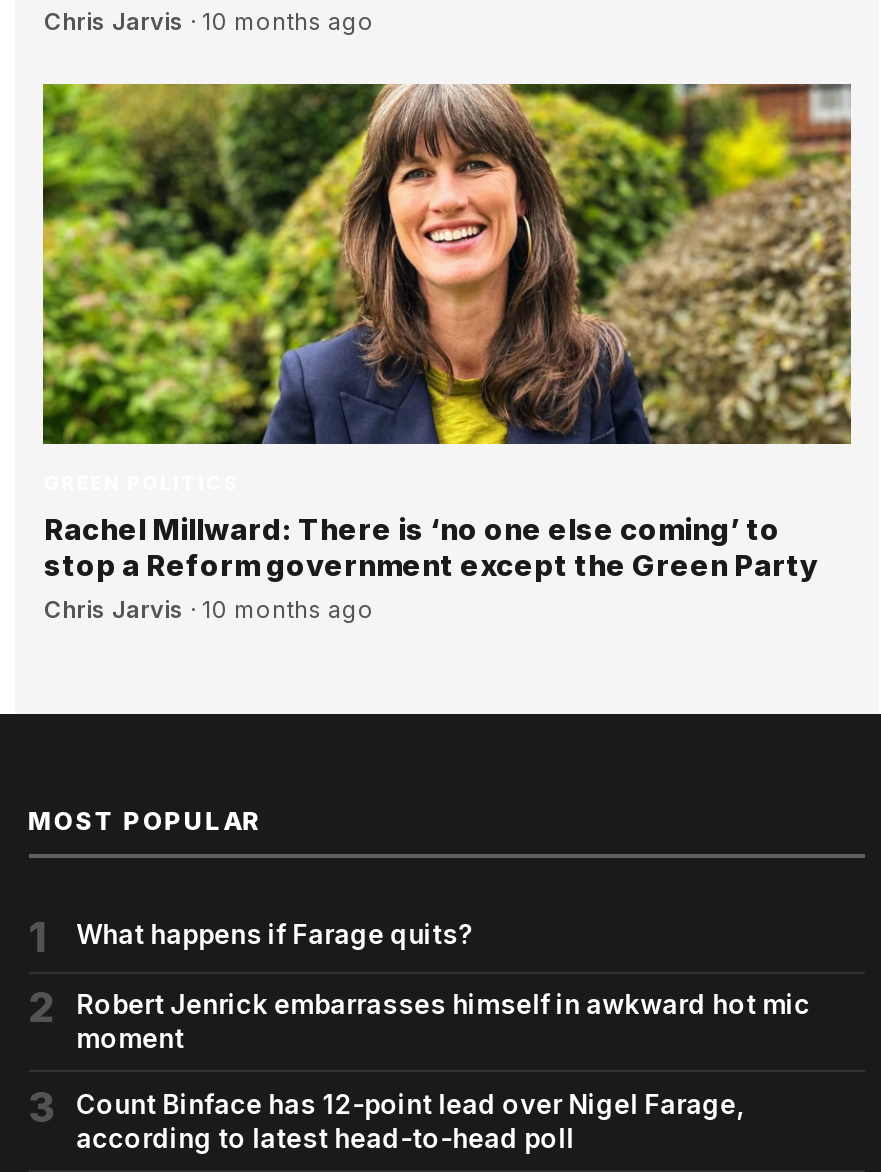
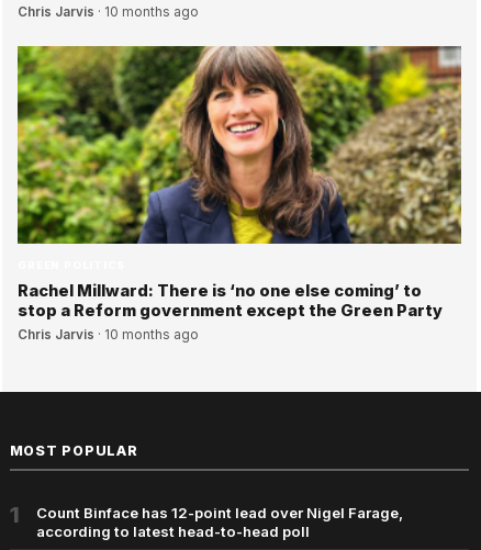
[28,917,810,1132] What happens if Farage quits? | 2 | Robert Jenrick embarrasses himself in awkward hot mic | moment | 3 -> none

